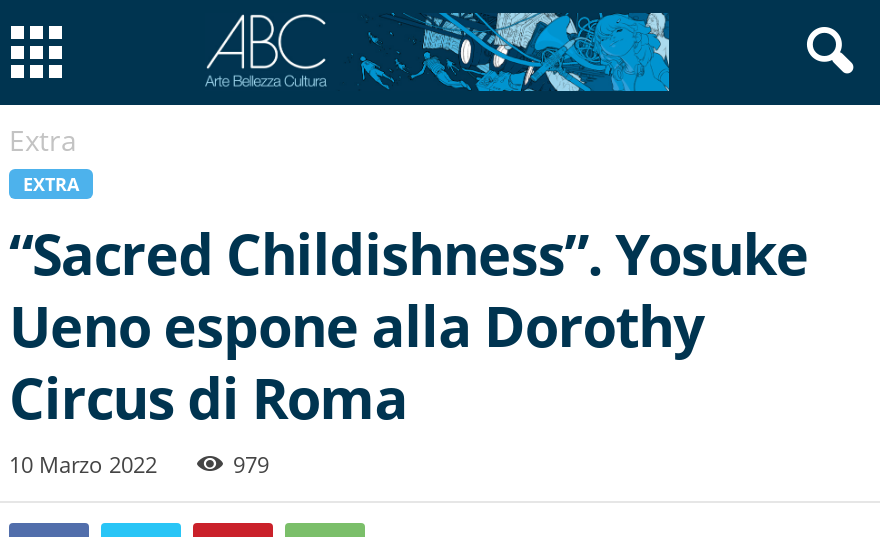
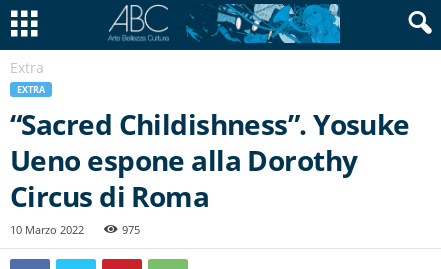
[233,449,269,479] 979 -> [122,222,140,237] 975

